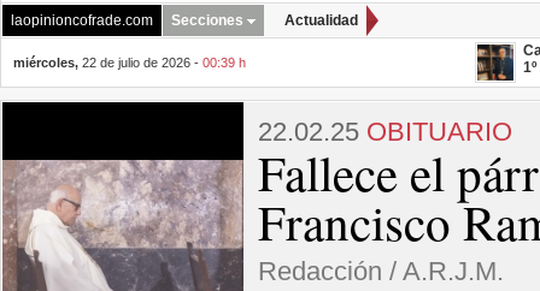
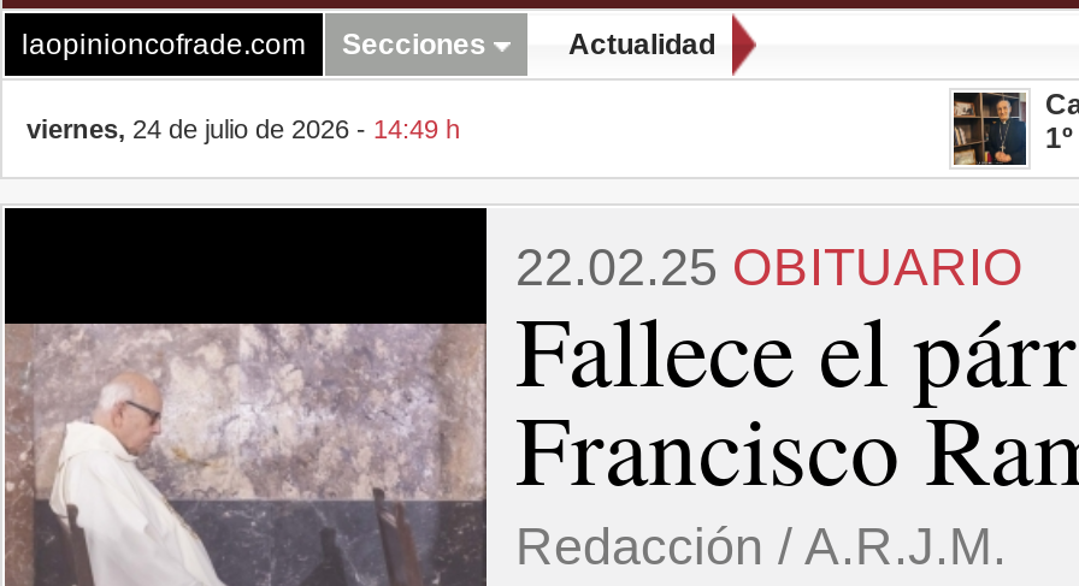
[13,55,246,70] miércoles, 22 de julio de 2026 - 00:39 h -> [26,114,460,143] viernes, 24 de julio de 2026 - 14:49 h

